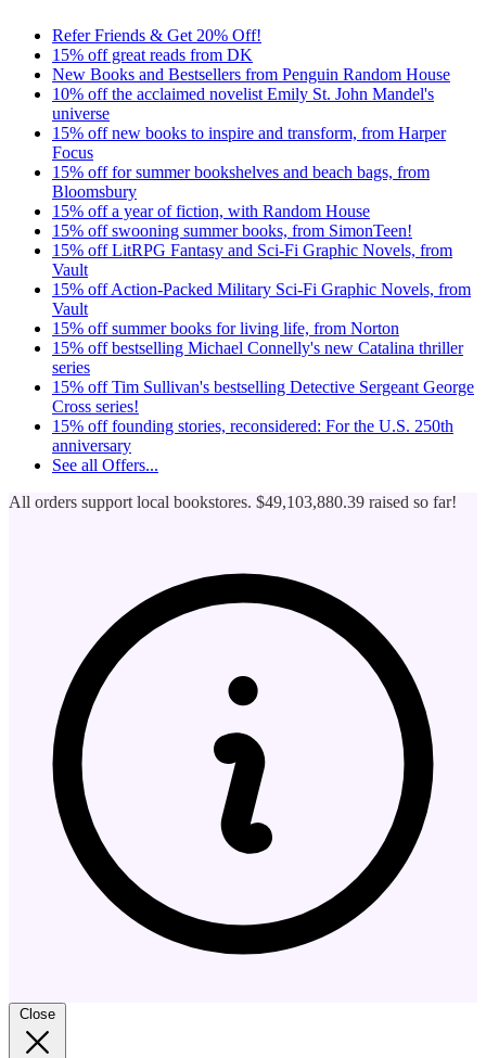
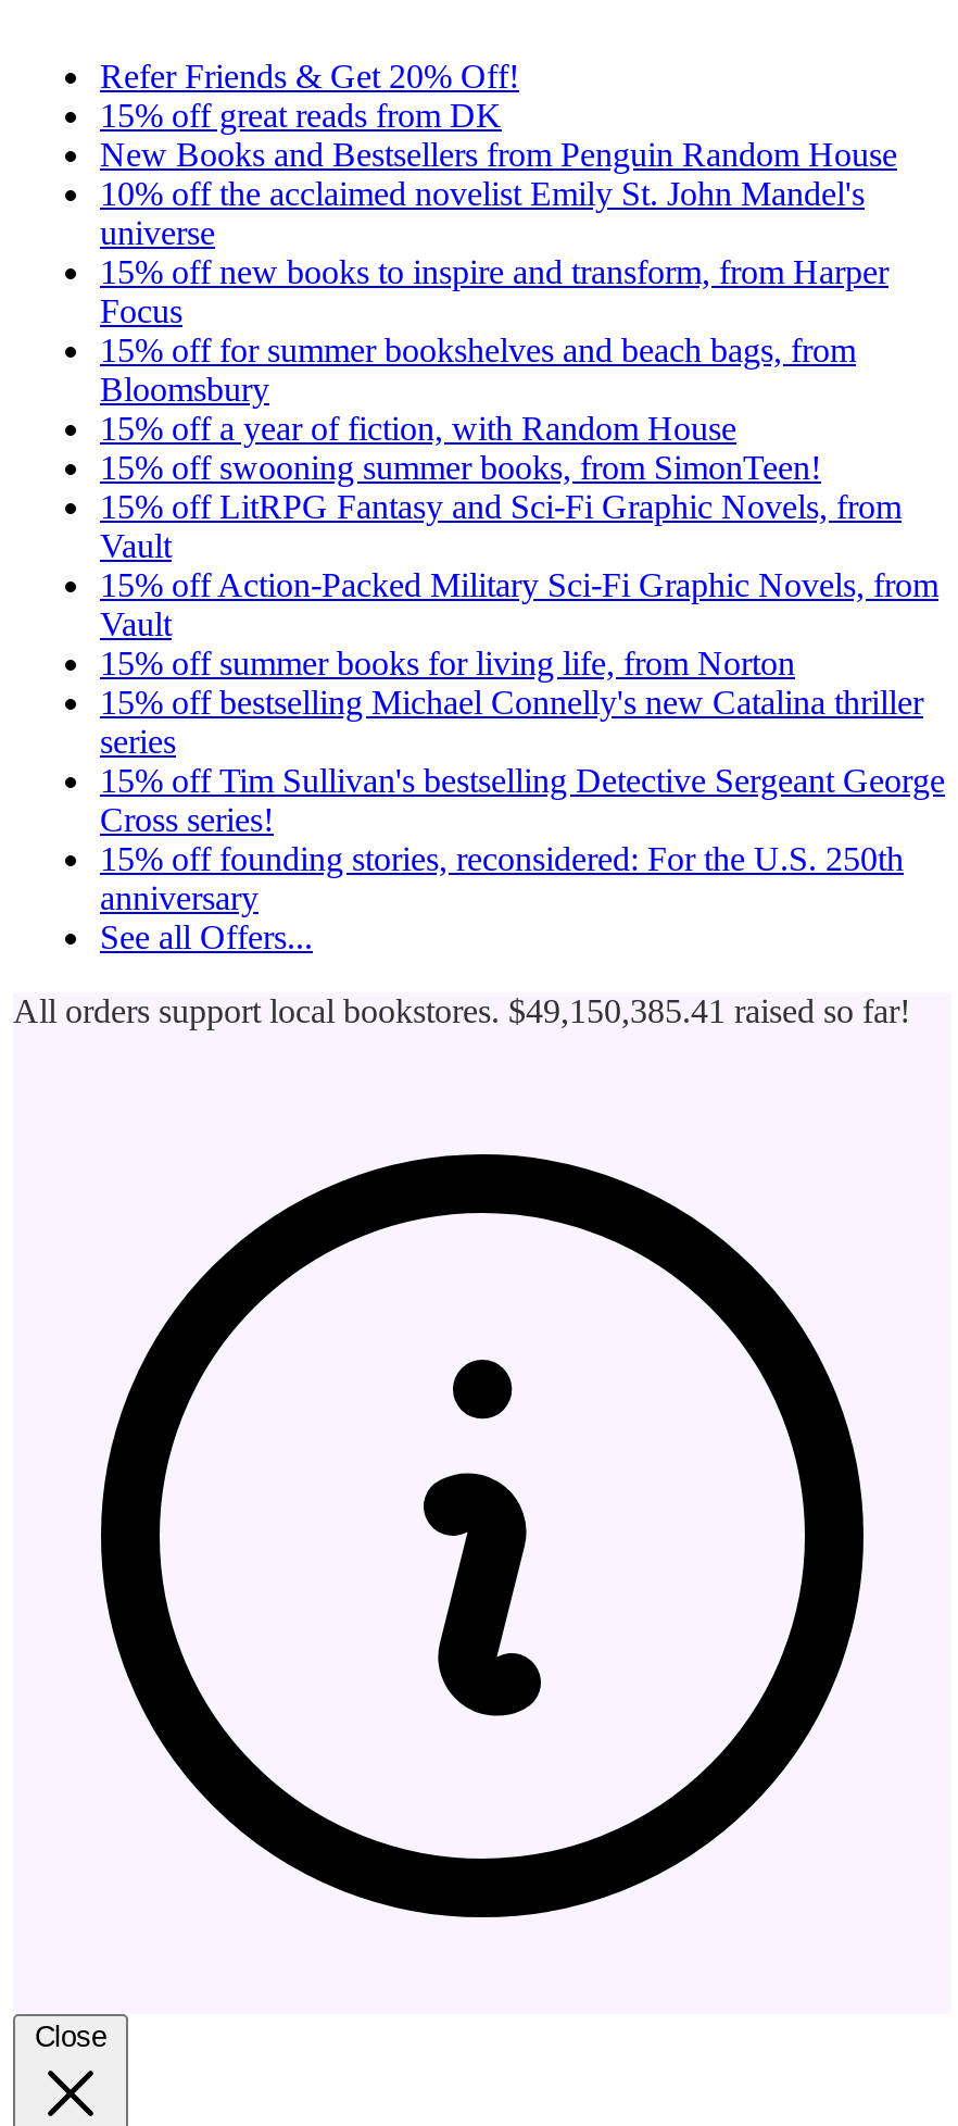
[9,493,457,511] All orders support local bookstores. $49,103,880.39 raised so far! -> [13,992,910,1029] All orders support local bookstores. $49,150,385.41 raised so far!

